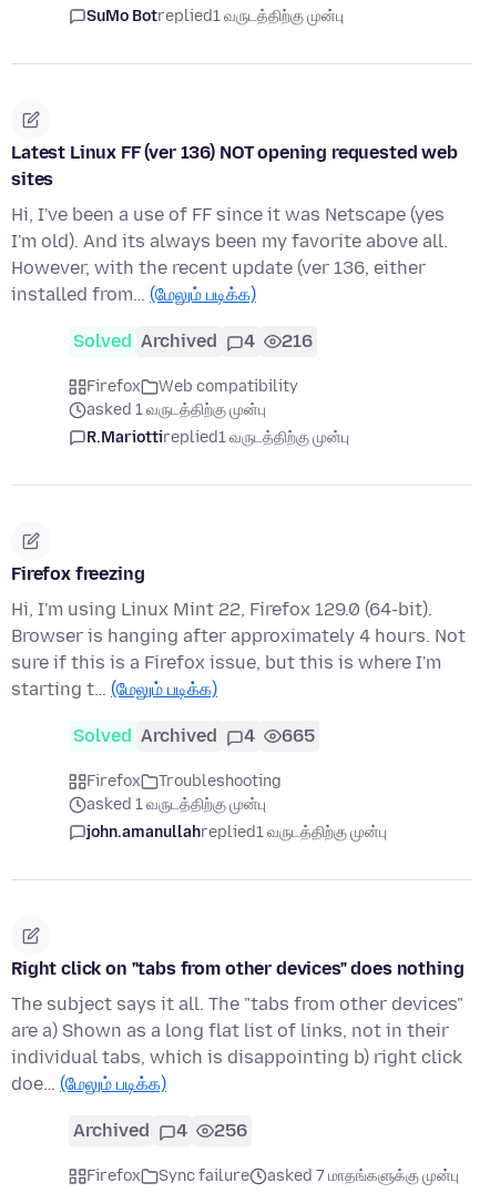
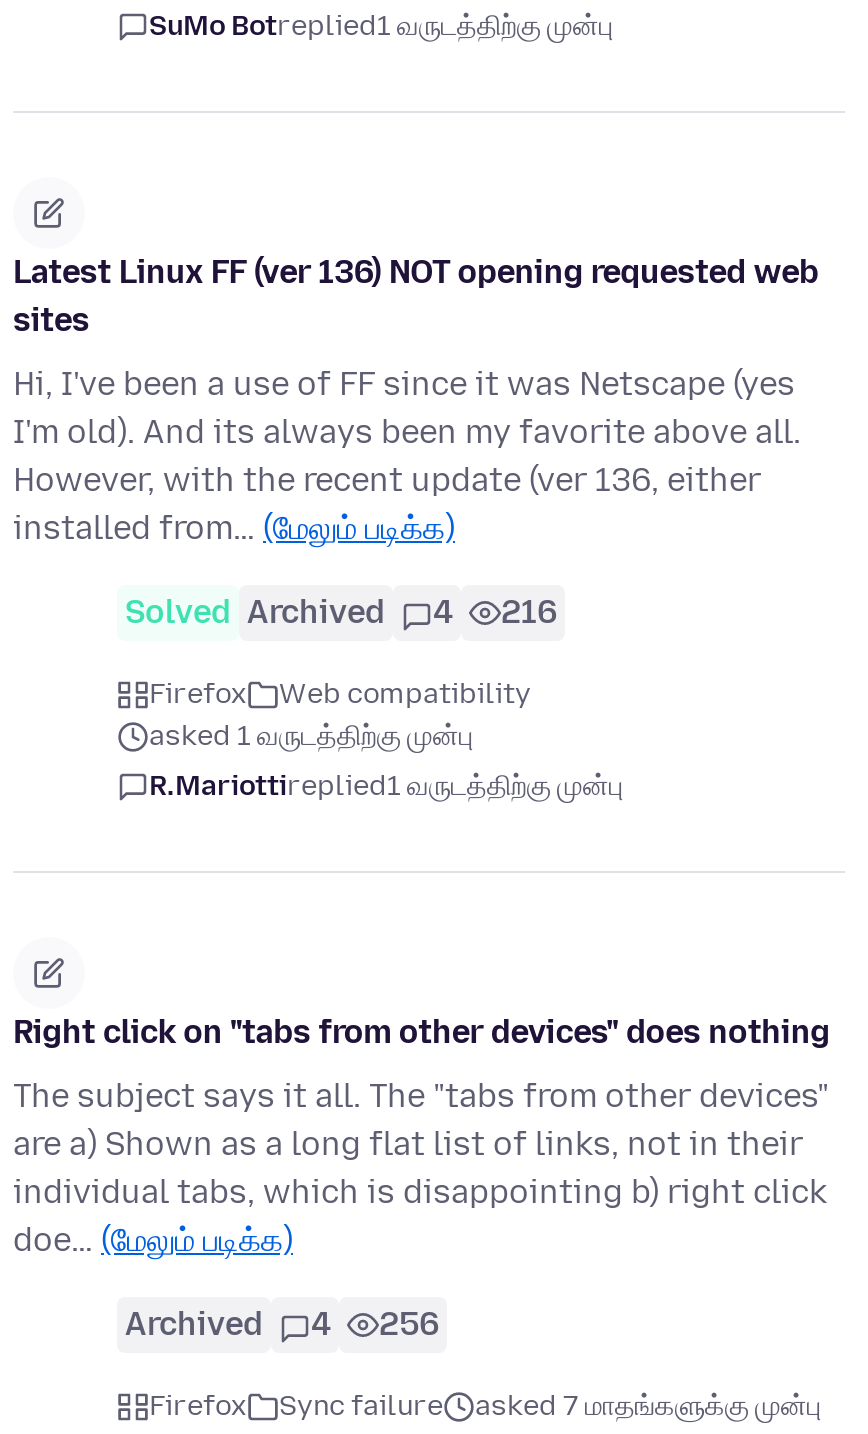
[11,564,466,842] Firefox freezing | Hi, I'm using Linux Mint 22, Firefox 129.0 (64-bit). | Browser is hanging after approximately 4 hours. Not | sure if this is a Firefox issue, but this is where I'm | starting t… (மேலும் படிக்க) | Solved Archived | 4 | 665 | Firefox | Troubleshooting | asked 1 வருடத்திற்கு முன்பு | john.amanullahreplied 1 வருடத்திற்கு முன்பு -> none

